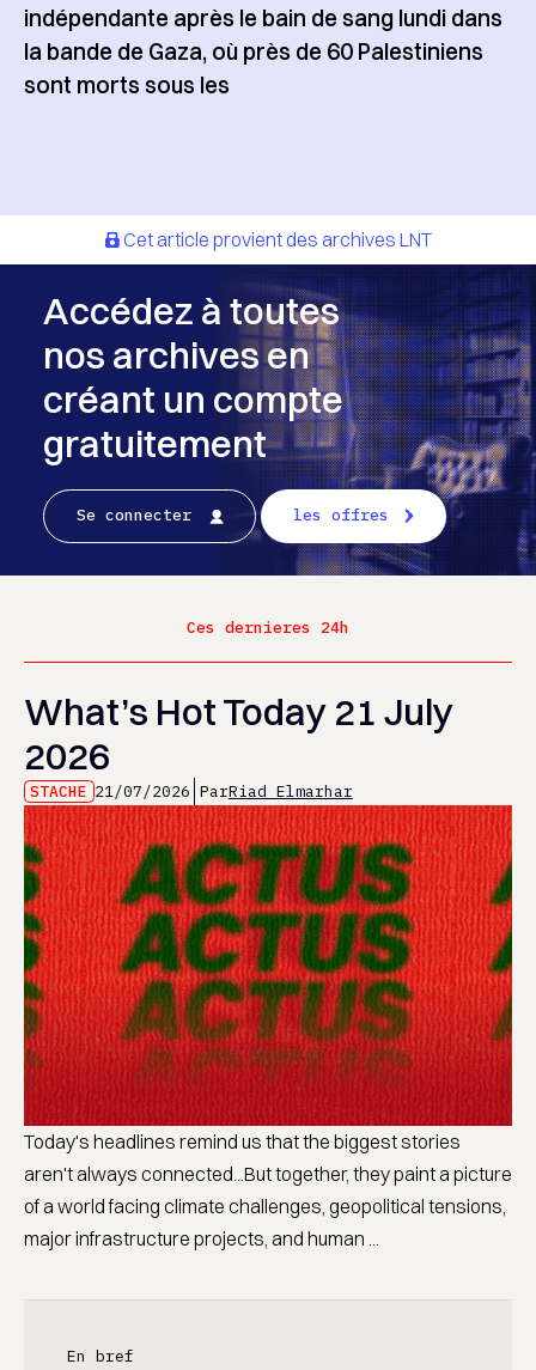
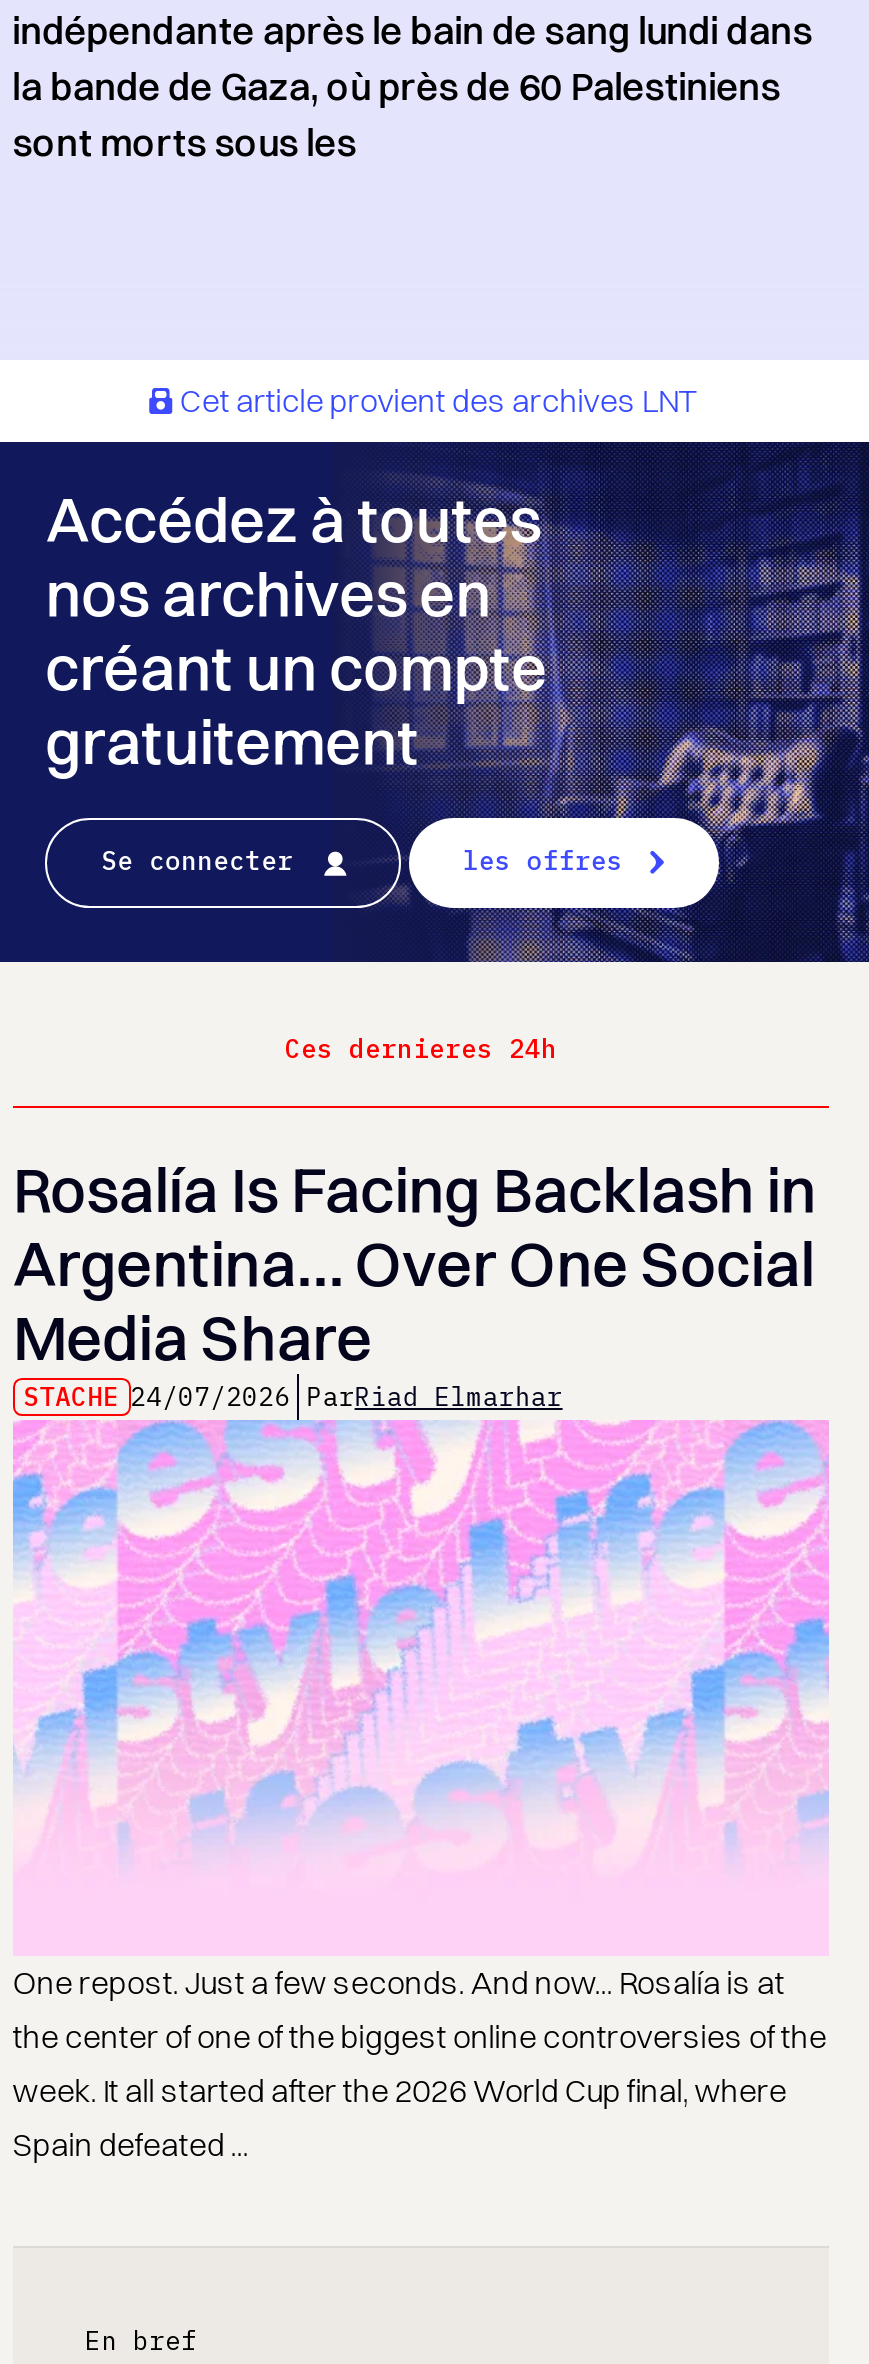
[24,688,453,801] What’s Hot Today 21 July | 2026 | STACHE 21/07/2026 ParRiad Elmarhar -> [12,1150,816,1414] Rosalía Is Facing Backlash in | Argentina… Over One Social | Media Share | STACHE 24/07/2026 ParRiad Elmarhar
[23,804,513,1251] [image] | Today's headlines remind us that the biggest stories | aren't always connected...But together, they paint a picture | of a world facing climate challenges, geopolitical tensions, | major infrastructure projects, and human ... -> [12,1420,829,2165] [image] | One repost. Just a few seconds. And now... Rosalía is at | the center of one of the biggest online controversies of the | week. It all started after the 2026 World Cup final, where | Spain defeated ...

